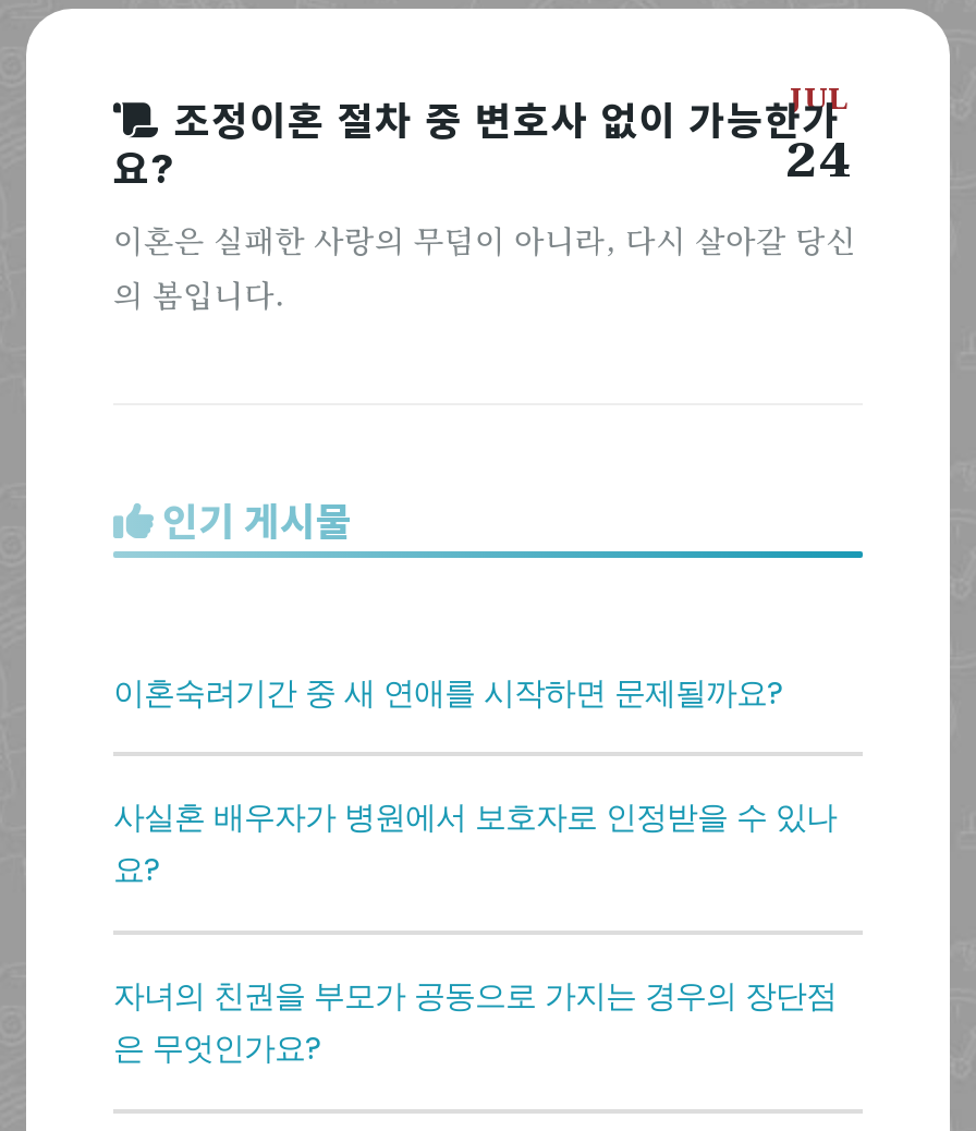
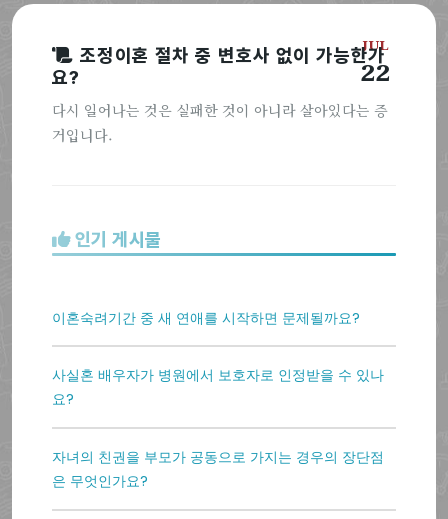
[786,120,852,203] 24 -> [361,55,391,93] 22
[113,217,856,315] 이혼은 실패한 사랑의 무덤이 아니라, 다시 살아갈 당신 | 의 봄입니다. -> [52,100,388,145] 다시 일어나는 것은 실패한 것이 아니라 살아있다는 증 | 거입니다.

